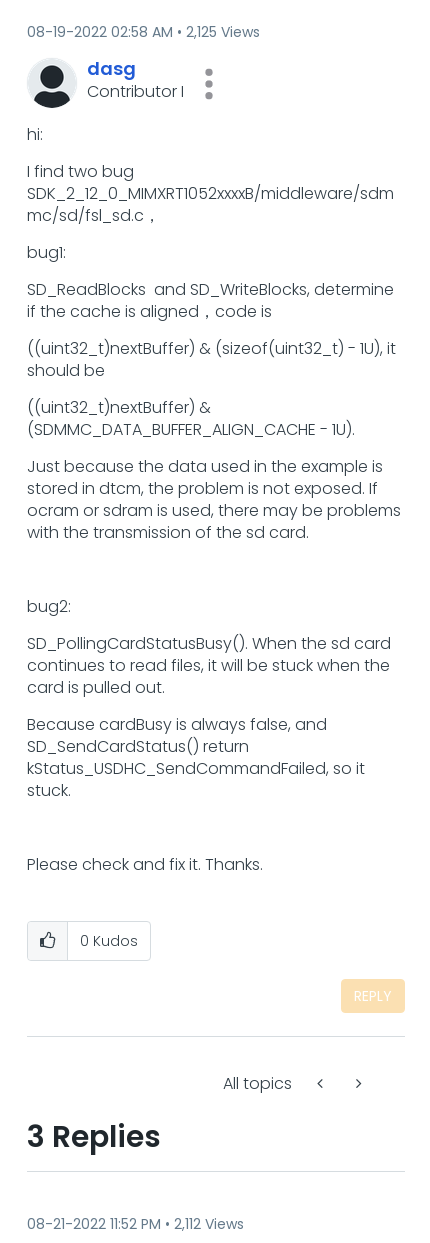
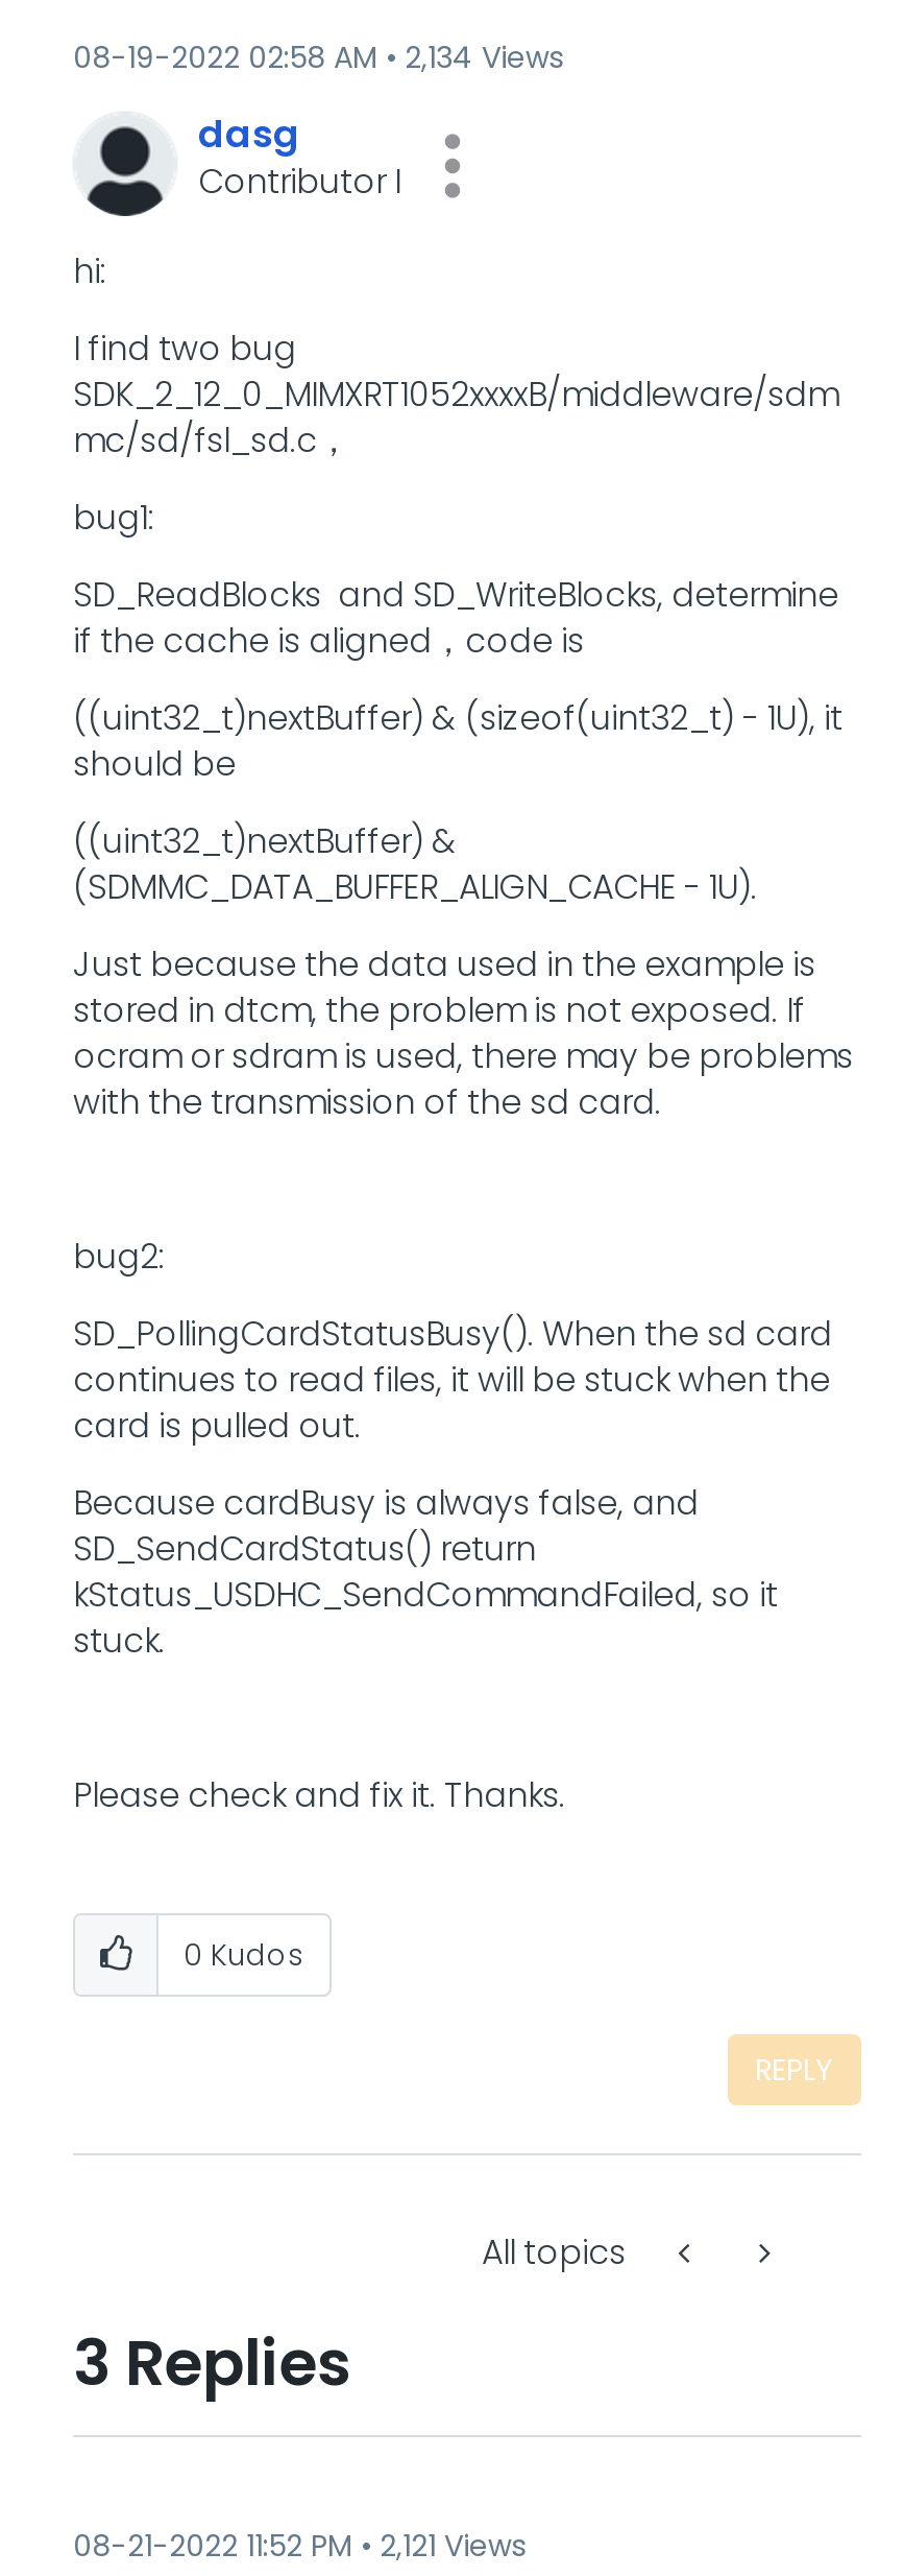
[27,22,260,42] 08-19-2022 02:58 AM 2,125 Views -> [73,37,563,78] 08-19-2022 02:58 AM 2,134 Views
[27,1214,244,1234] 08-21-2022 11:52 PM 2,112 Views -> [73,2525,526,2567] 08-21-2022 11:52 PM 2,121 Views

